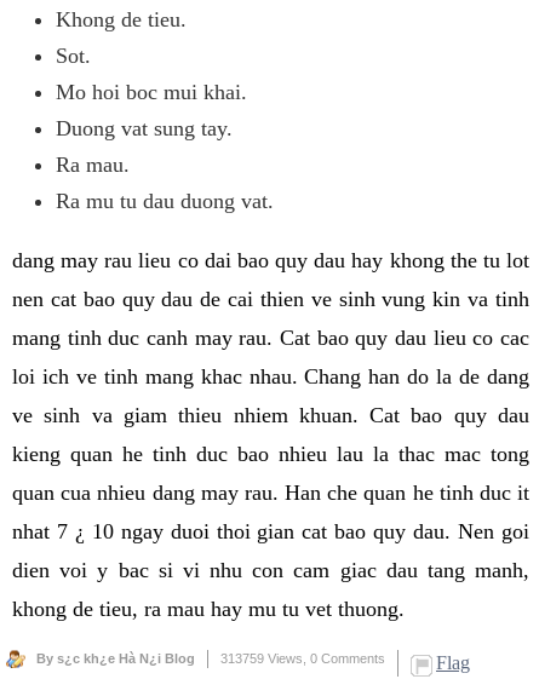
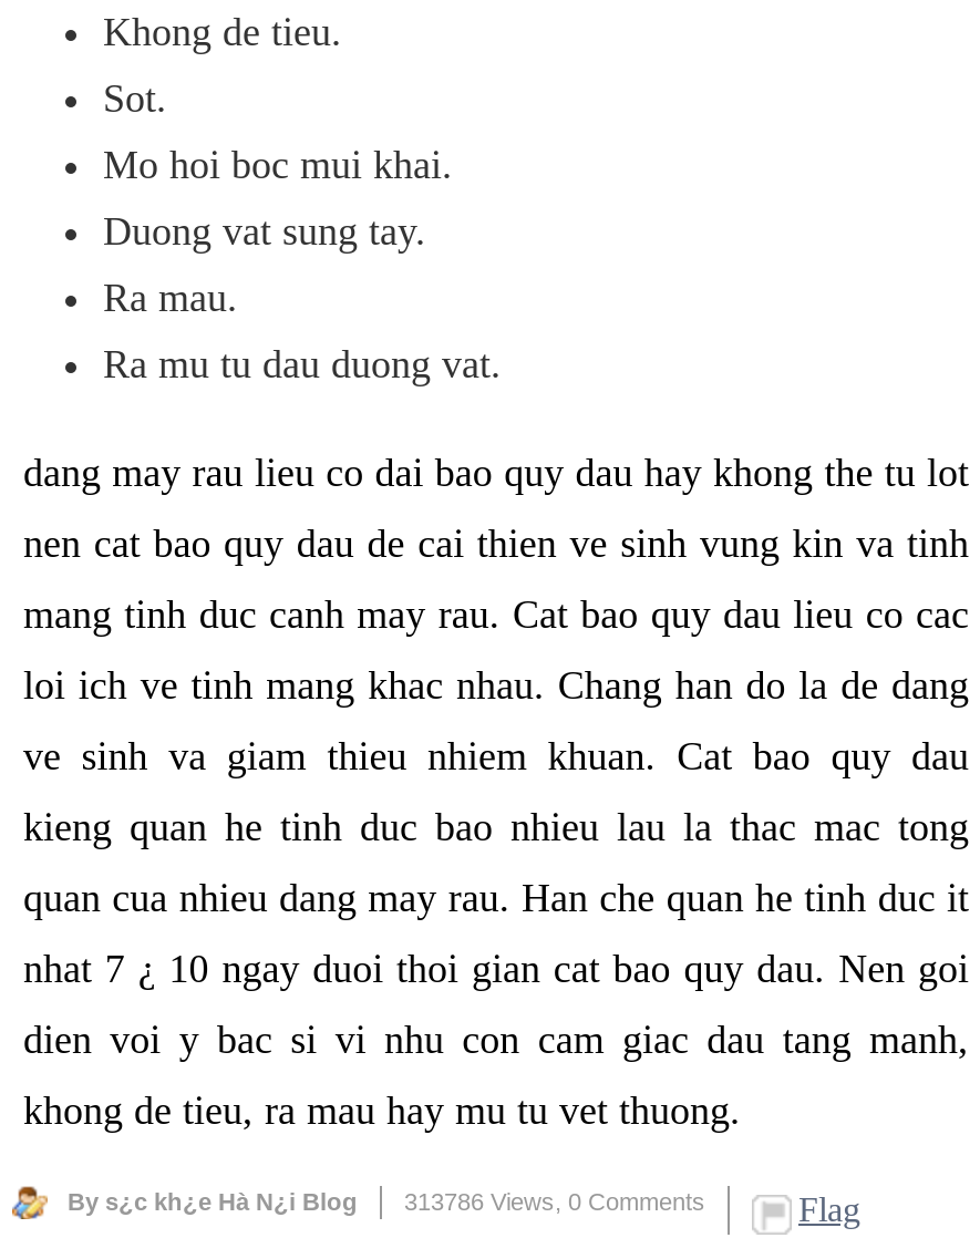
[220,652,385,666] 313759 Views, 0 Comments -> [404,1189,705,1215] 313786 Views, 0 Comments

